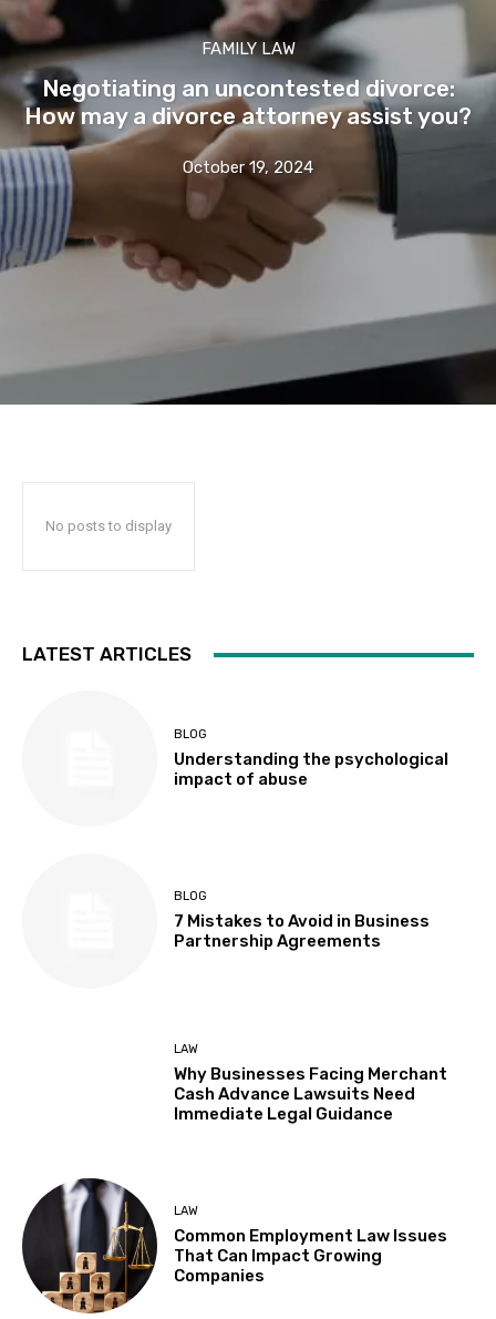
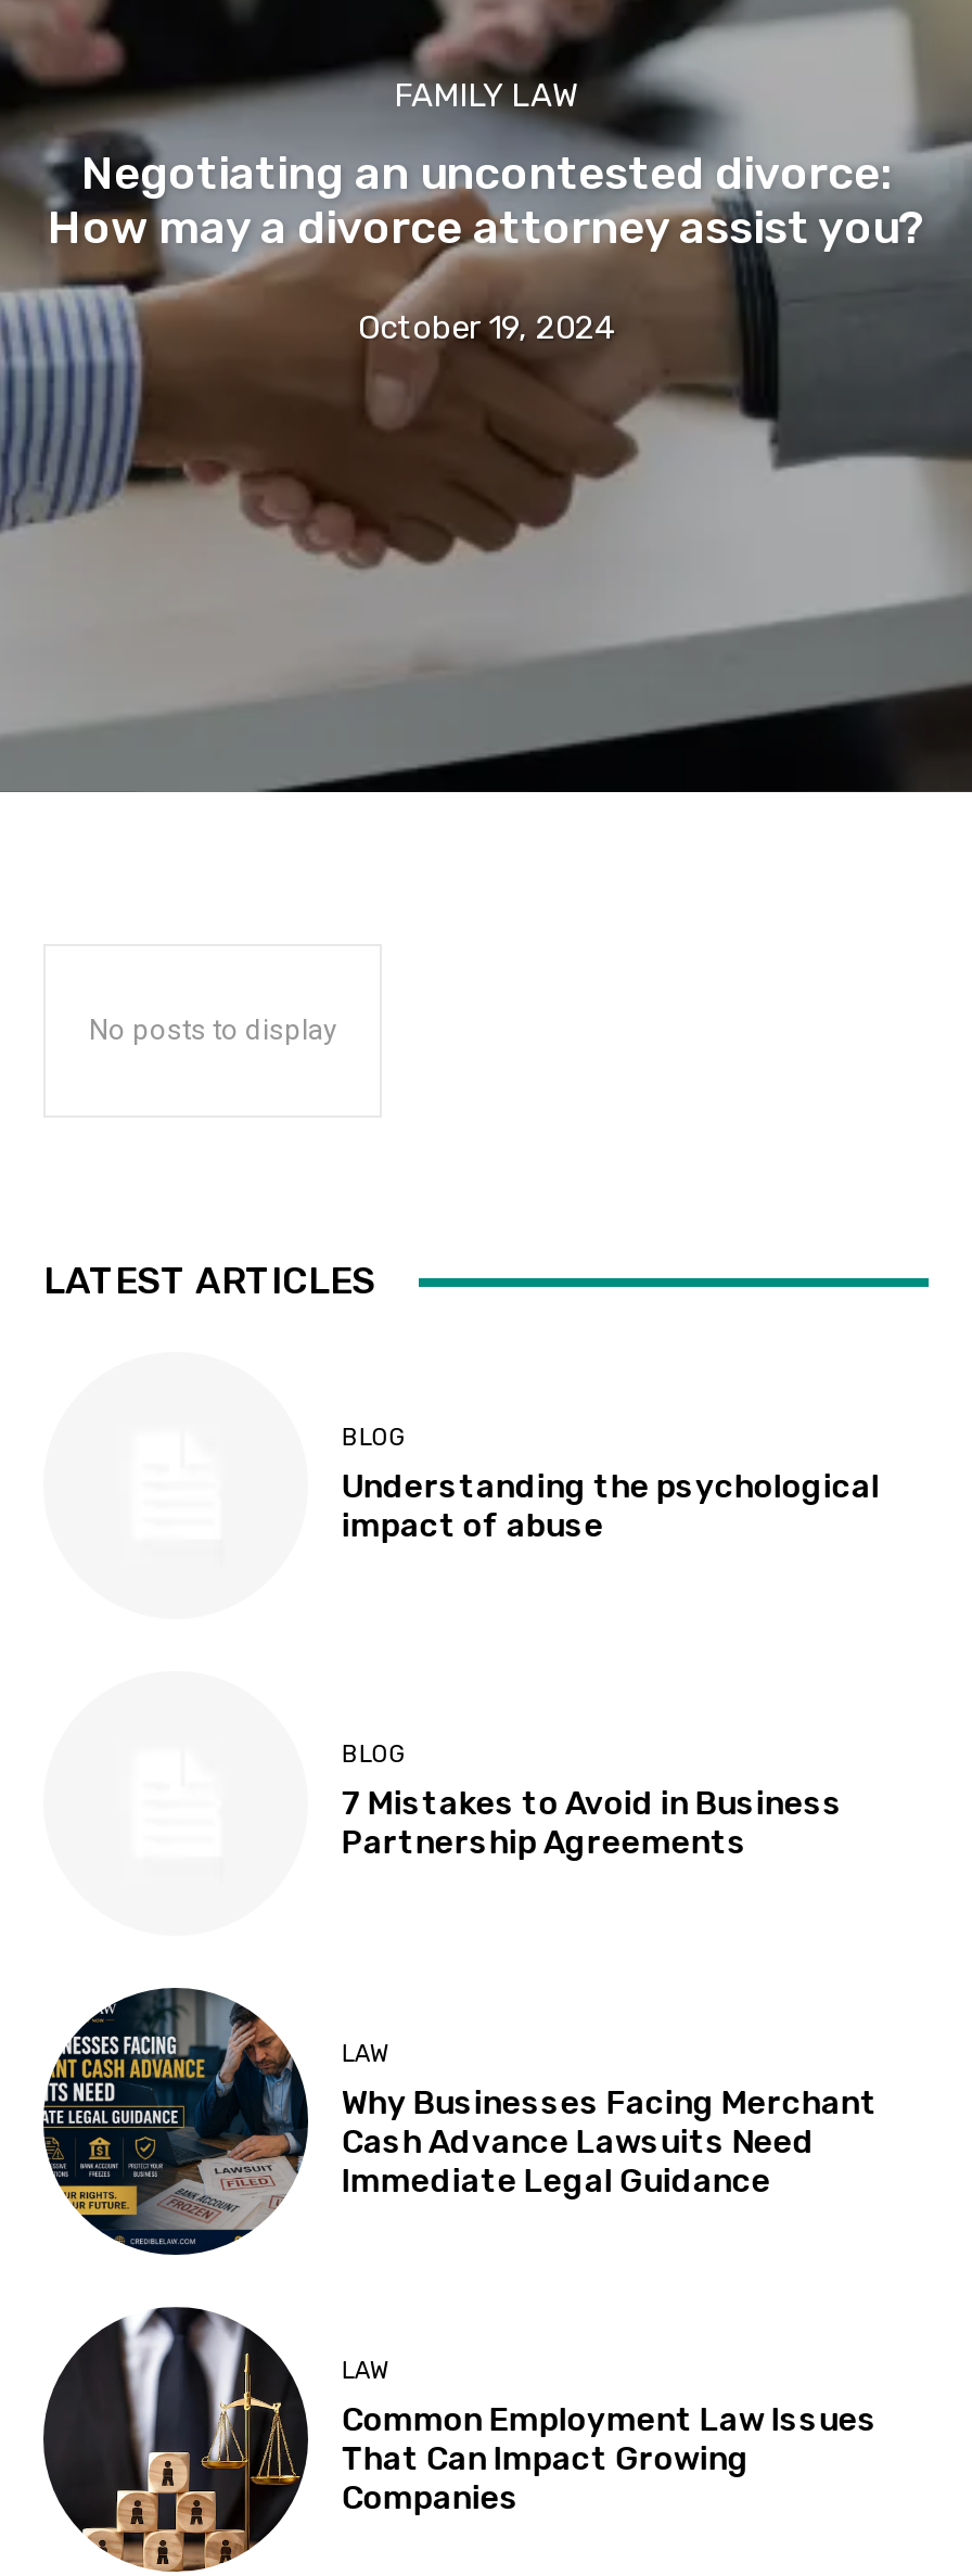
none -> [41,1986,310,2257] [image]

